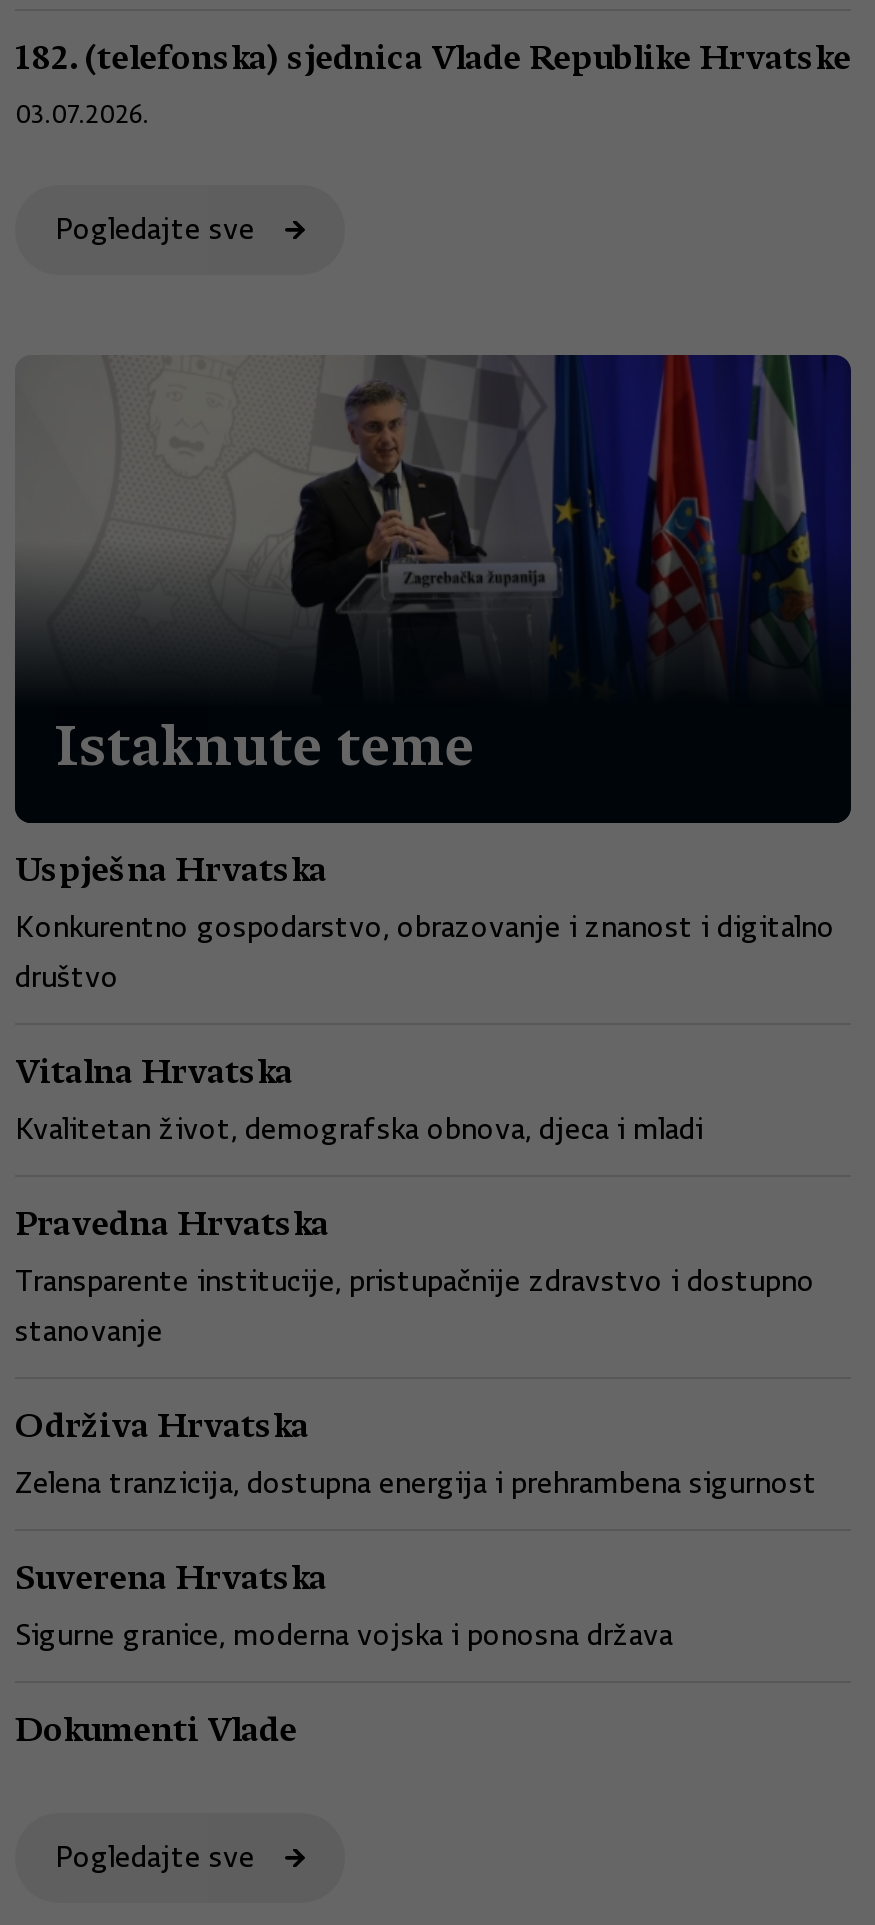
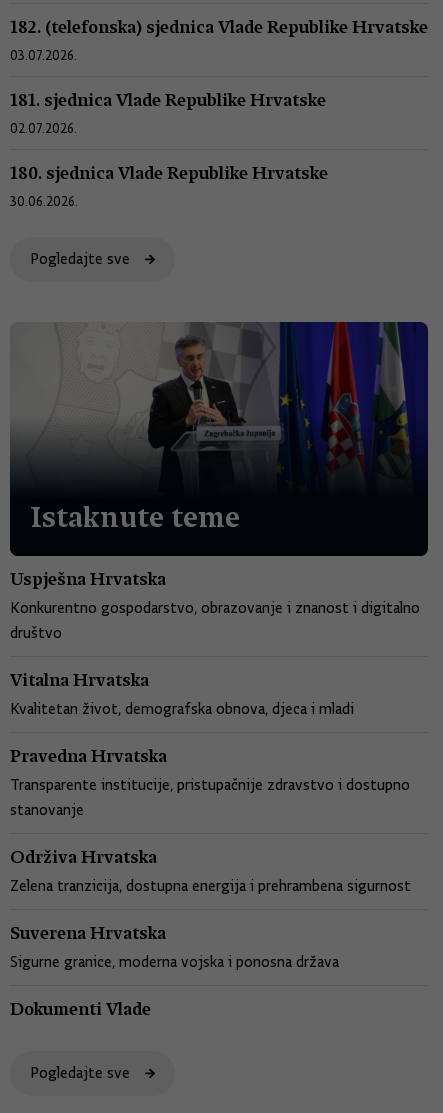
none -> [10,89,328,209] 181. sjednica Vlade Republike Hrvatske | 02.07.2026. | 180. sjednica Vlade Republike Hrvatske | 30.06.2026.

